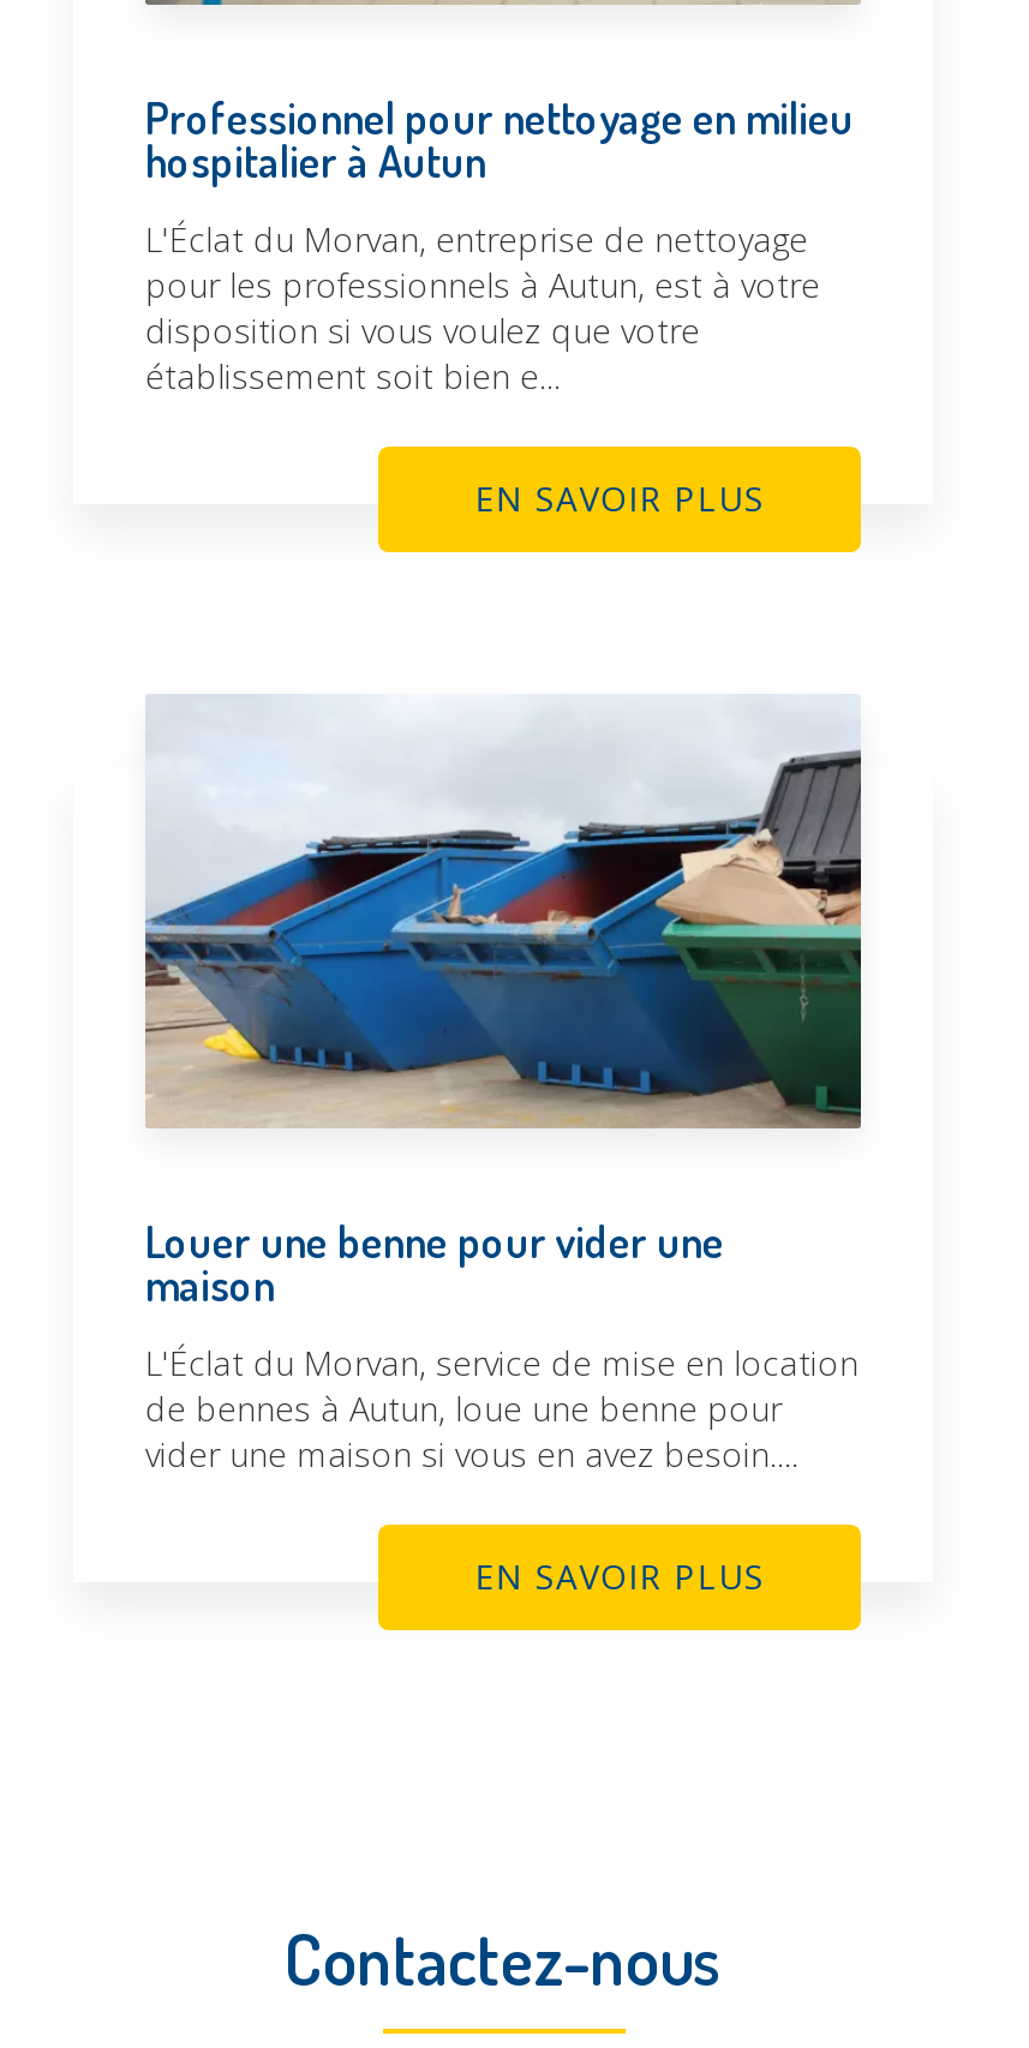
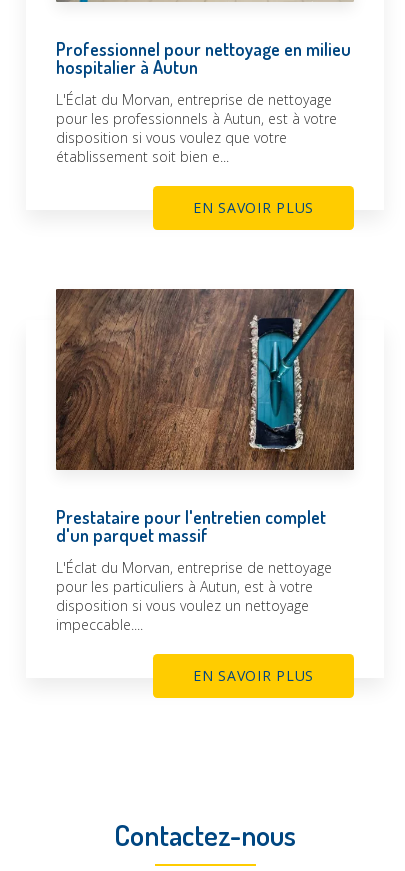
[143,694,863,1312] [image] | Louer une benne pour vider une | maison -> [55,288,355,546] [image] | Prestataire pour l'entretien complet | d'un parquet massif
[145,1341,859,1478] L'Éclat du Morvan, service de mise en location | de bennes à Autun, loue une benne pour | vider une maison si vous en avez besoin.... -> [56,558,332,634] L'Éclat du Morvan, entreprise de nettoyage | pour les particuliers à Autun, est à votre | disposition si vous voulez un nettoyage | impeccable....

